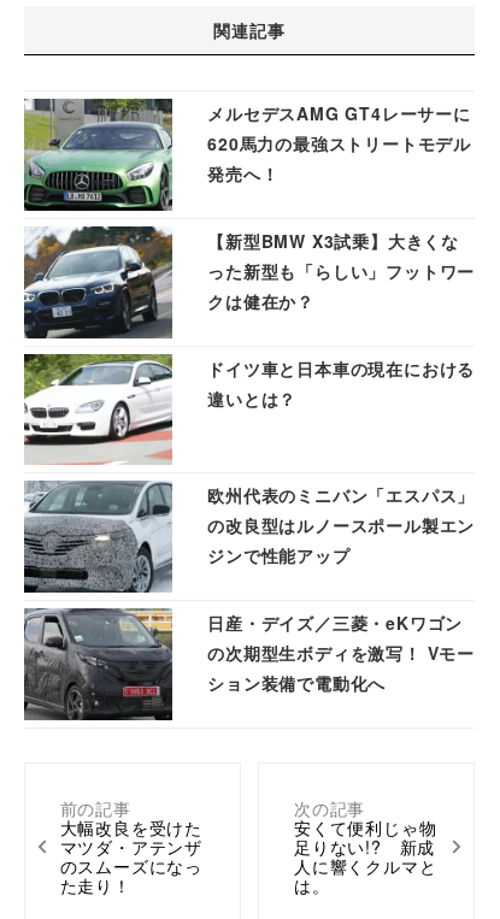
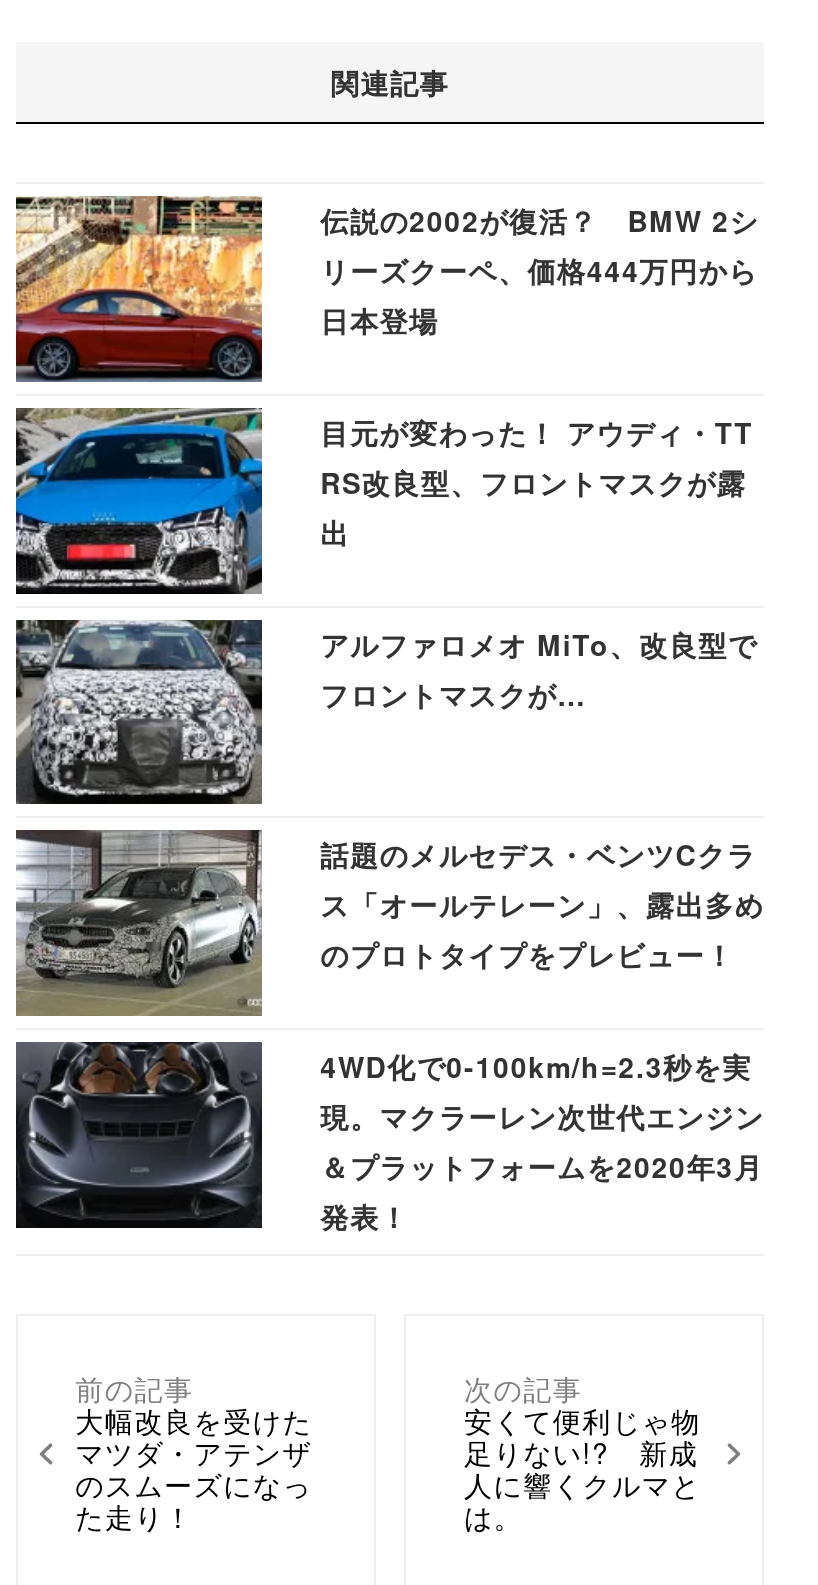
[23,98,471,212] [image] | メルセデスAMG GT4レーサーに | 620馬力の最強ストリートモデル | 発売へ！ -> [14,194,759,384] [image] | 伝説の2002が復活？ BMW 2シ | リーズクーペ、価格444万円から | 日本登場
[24,225,475,338] [image] | 【新型BMW X3試乗】大きくな | った新型も「らしい」フットワー | クは健在か？ -> [14,406,754,592] [image] | 目元が変わった！ アウディ・TT | RS改良型、フロントマスクが露 | 出
[24,353,475,465] [image] | ドイツ車と日本車の現在における | 違いとは？ -> [14,618,758,804] [image] | アルファロメオ MiTo、改良型で | フロントマスクが…
[23,481,475,594] [image] | 欧州代表のミニバン「エスパス」 | の改良型はルノースポール製エン | ジンで性能アップ -> [16,828,764,1016] [image] | 話題のメルセデス・ベンツCクラ | ス「オールテレーン」、露出多め | のプロトタイプをプレビュー！
[23,607,475,721] [image] | 日産・デイズ／三菱・eKワゴン | の次期型生ボディを激写！ Vモー | ション装備で電動化へ -> [16,1040,764,1236] [image] | 4WD化で0-100km/h=2.3秒を実 | 現。マクラーレン次世代エンジン | ＆プラットフォームを2020年3月 | 発表！

